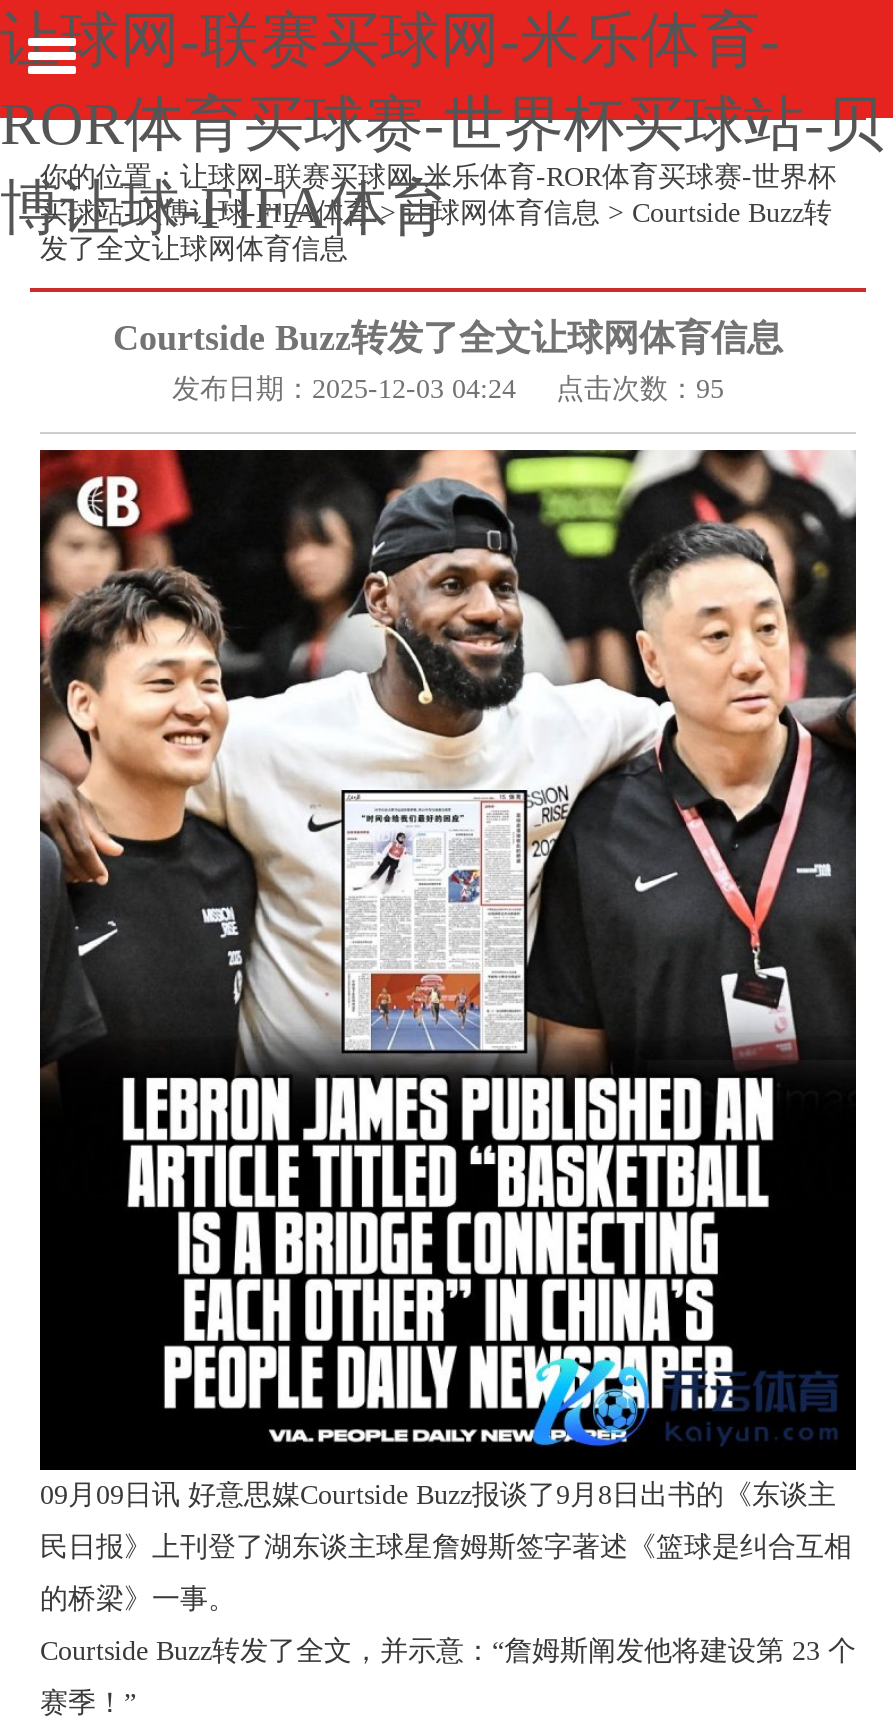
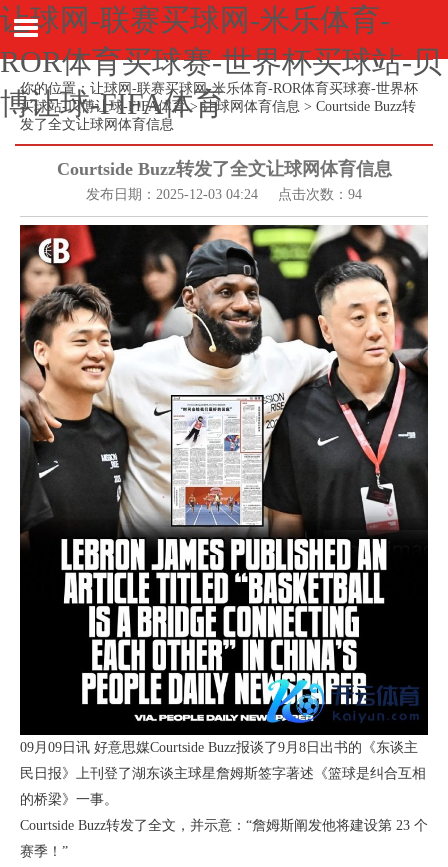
[172,374,724,404] 发布日期：2025-12-03 04:24 点击次数：95 -> [86,187,362,202] 发布日期：2025-12-03 04:24 点击次数：94

